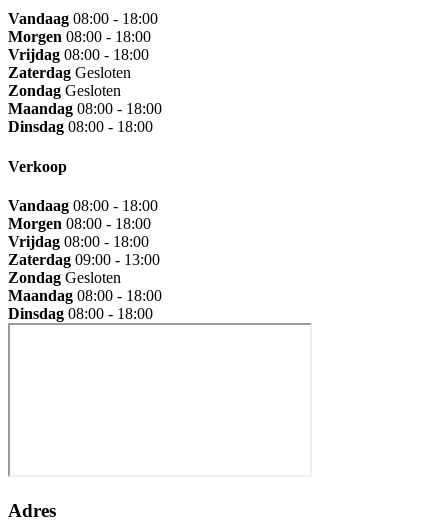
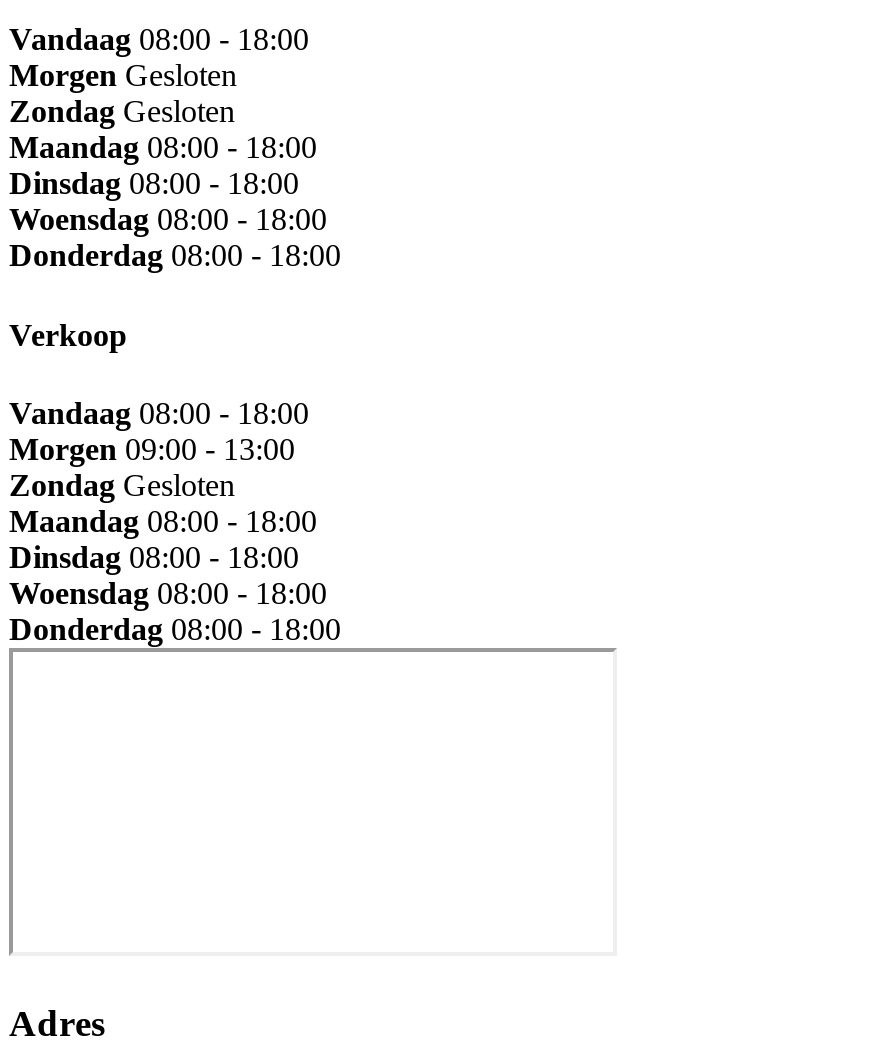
[8,28,151,81] Morgen 08:00 - 18:00 | Vrijdag 08:00 - 18:00 | Zaterdag Gesloten -> [9,59,237,93] MorgenGesloten
moved [8,82,162,135] -> [9,95,317,201]: Zondag Gesloten | Maandag 08:00 - 18:00 | Dinsdag 08:00 - 18:00
none -> [9,203,341,273] Woensdag 08:00 - 18:00 | Donderdag 08:00 - 18:00
[8,215,160,268] Morgen08:00 - 18:00 | Vrijdag 08:00 - 18:00 | Zaterdag 09:00 - 13:00 -> [9,432,295,466] Morgen09:00 - 13:00
moved [8,269,162,322] -> [9,468,317,574]: Zondag Gesloten | Maandag 08:00 - 18:00 | Dinsdag08:00 - 18:00
none -> [9,576,341,646] Woensdag 08:00 - 18:00 | Donderdag 08:00 - 18:00

